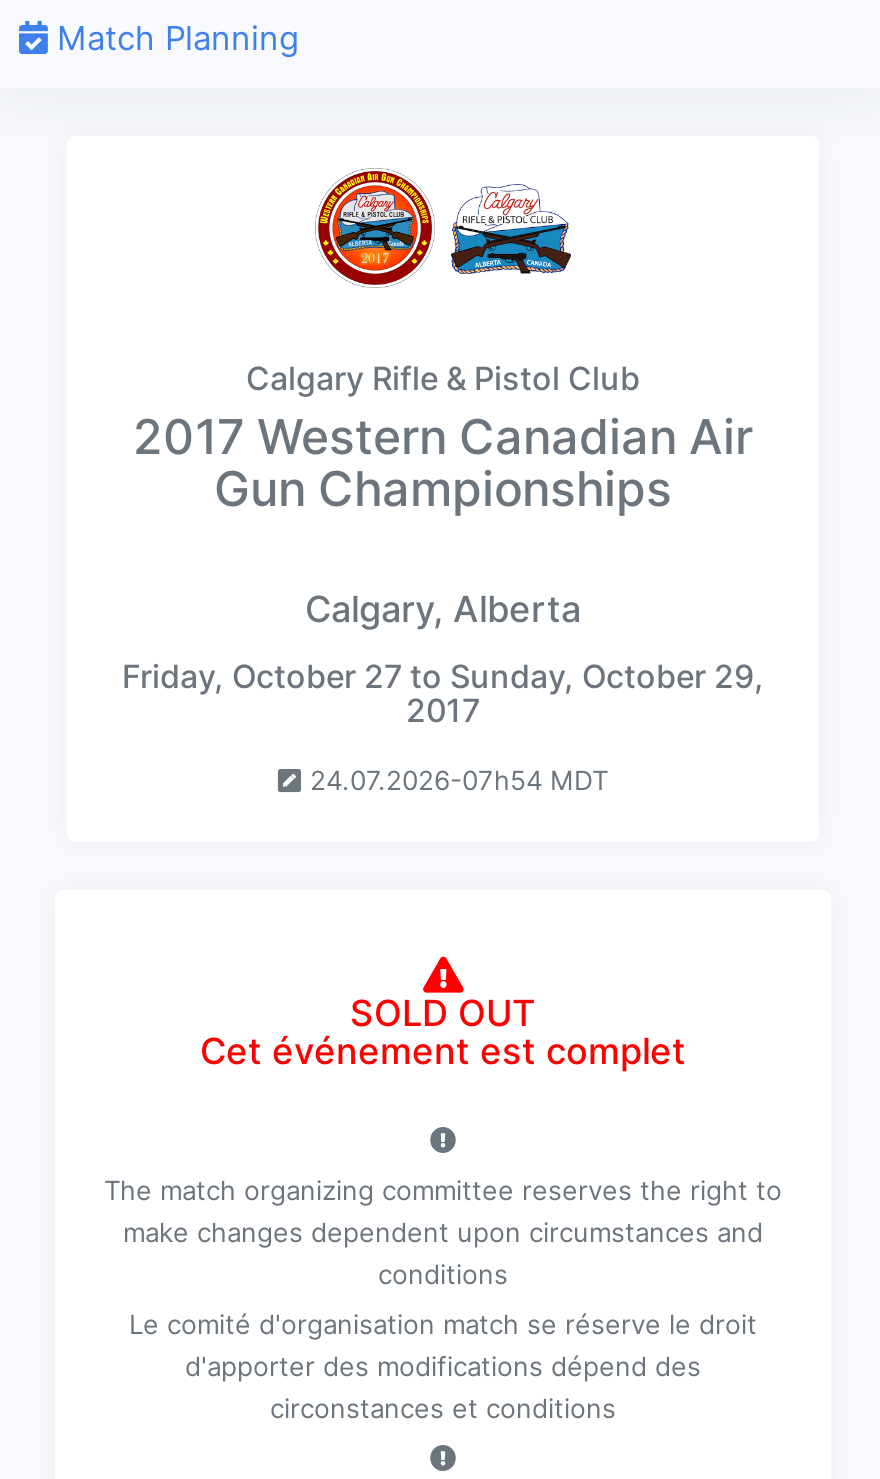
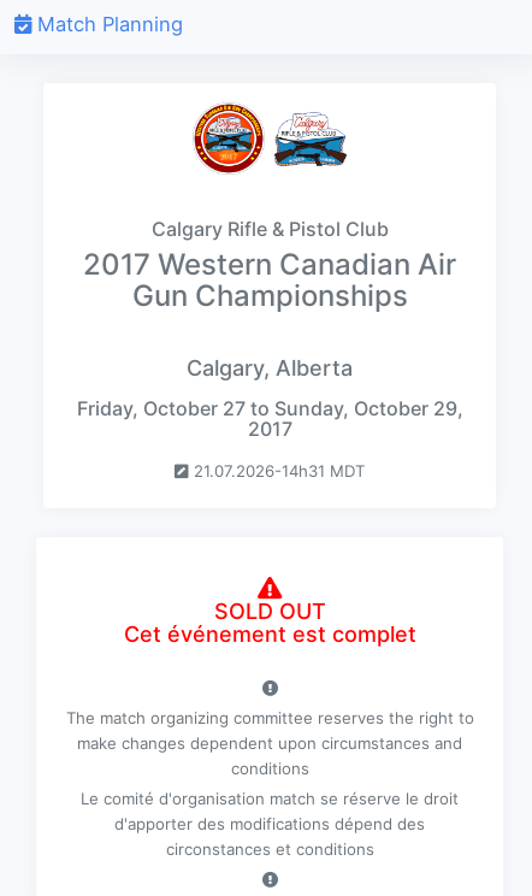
[302,763,608,795] 24.07.2026-07h54 MDT -> [189,461,365,480] 21.07.2026-14h31 MDT

